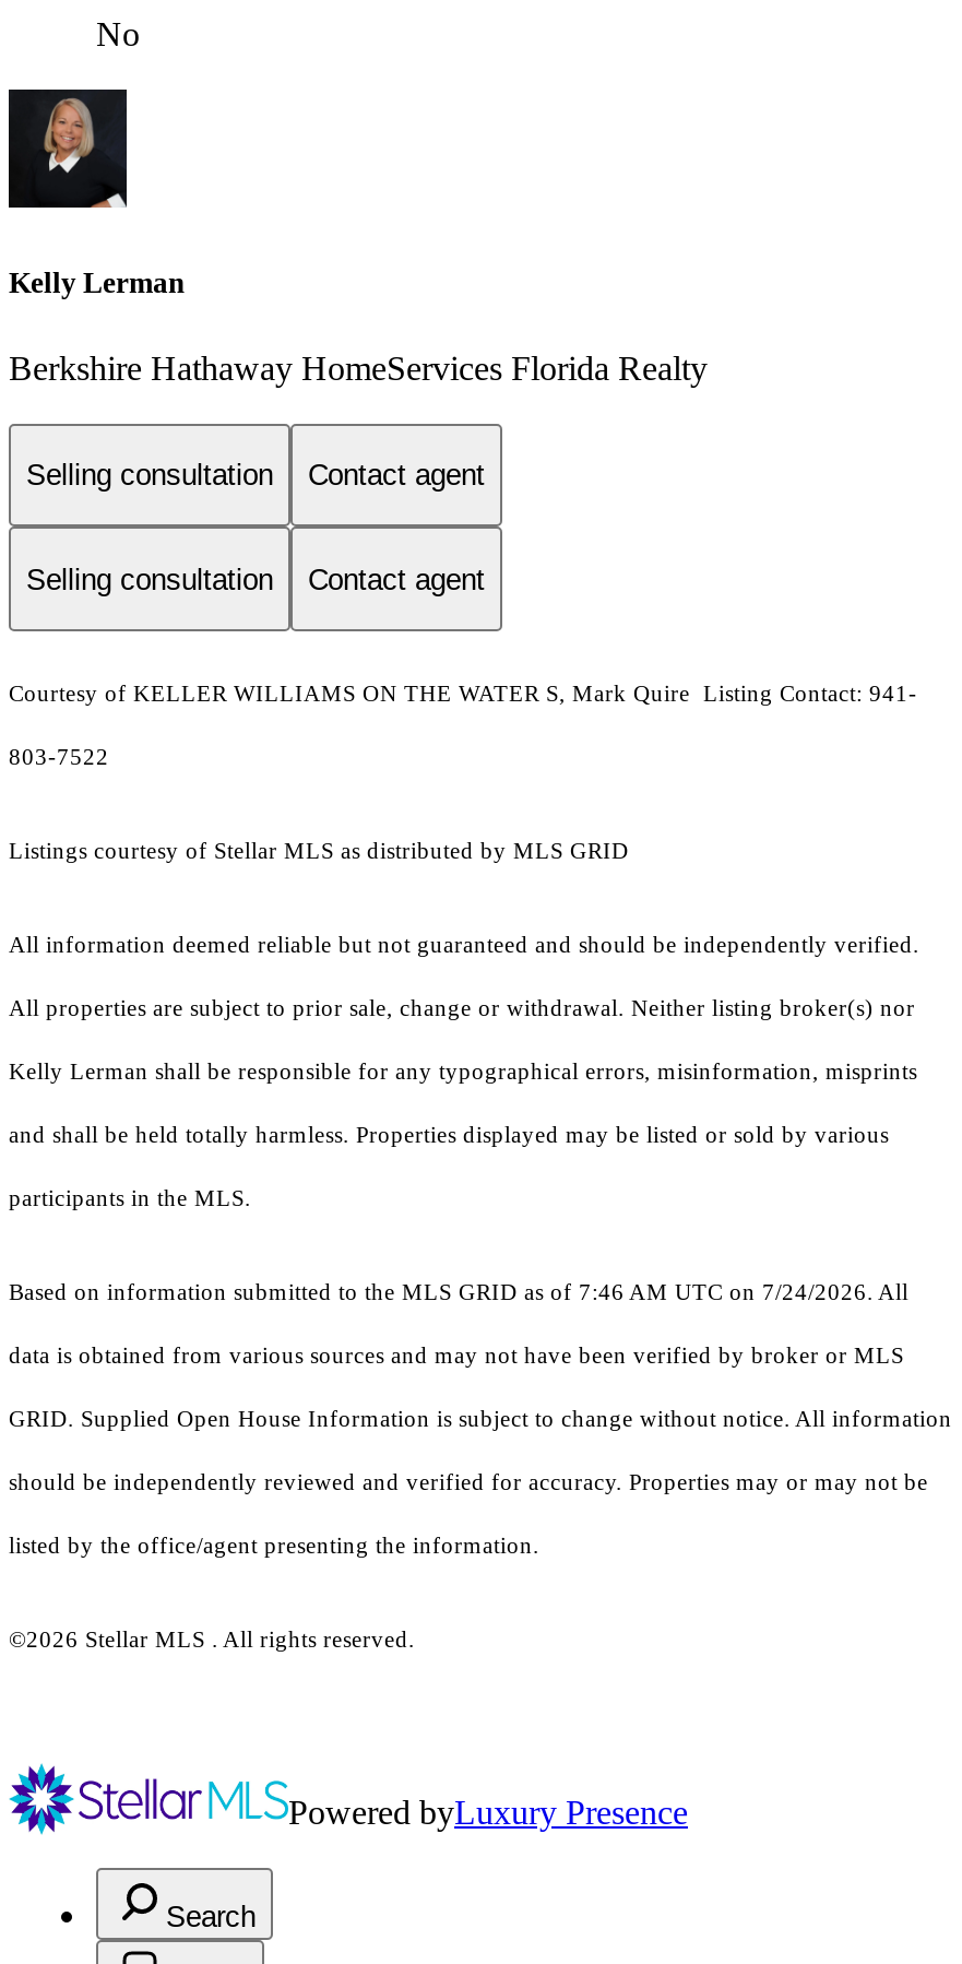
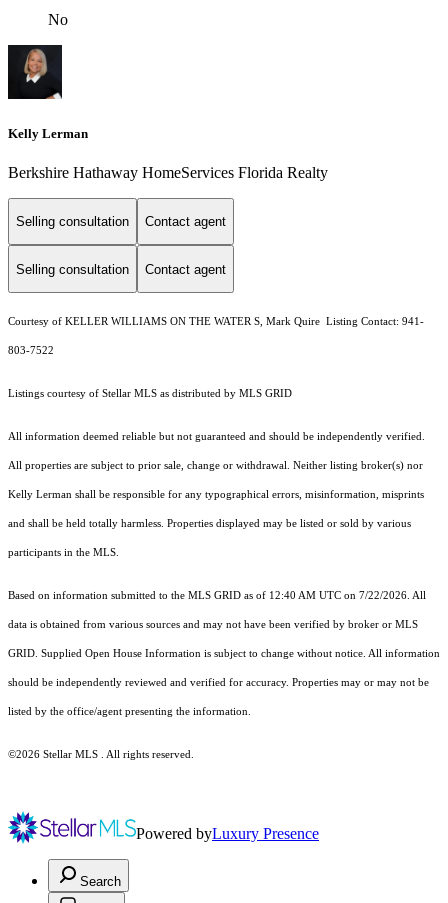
[9,1280,908,1304] Based on information submitted to the MLS GRID as of 7:46 AM UTC on 7/24/2026. All -> [8,590,426,601] Based on information submitted to the MLS GRID as of 12:40 AM UTC on 7/22/2026. All

